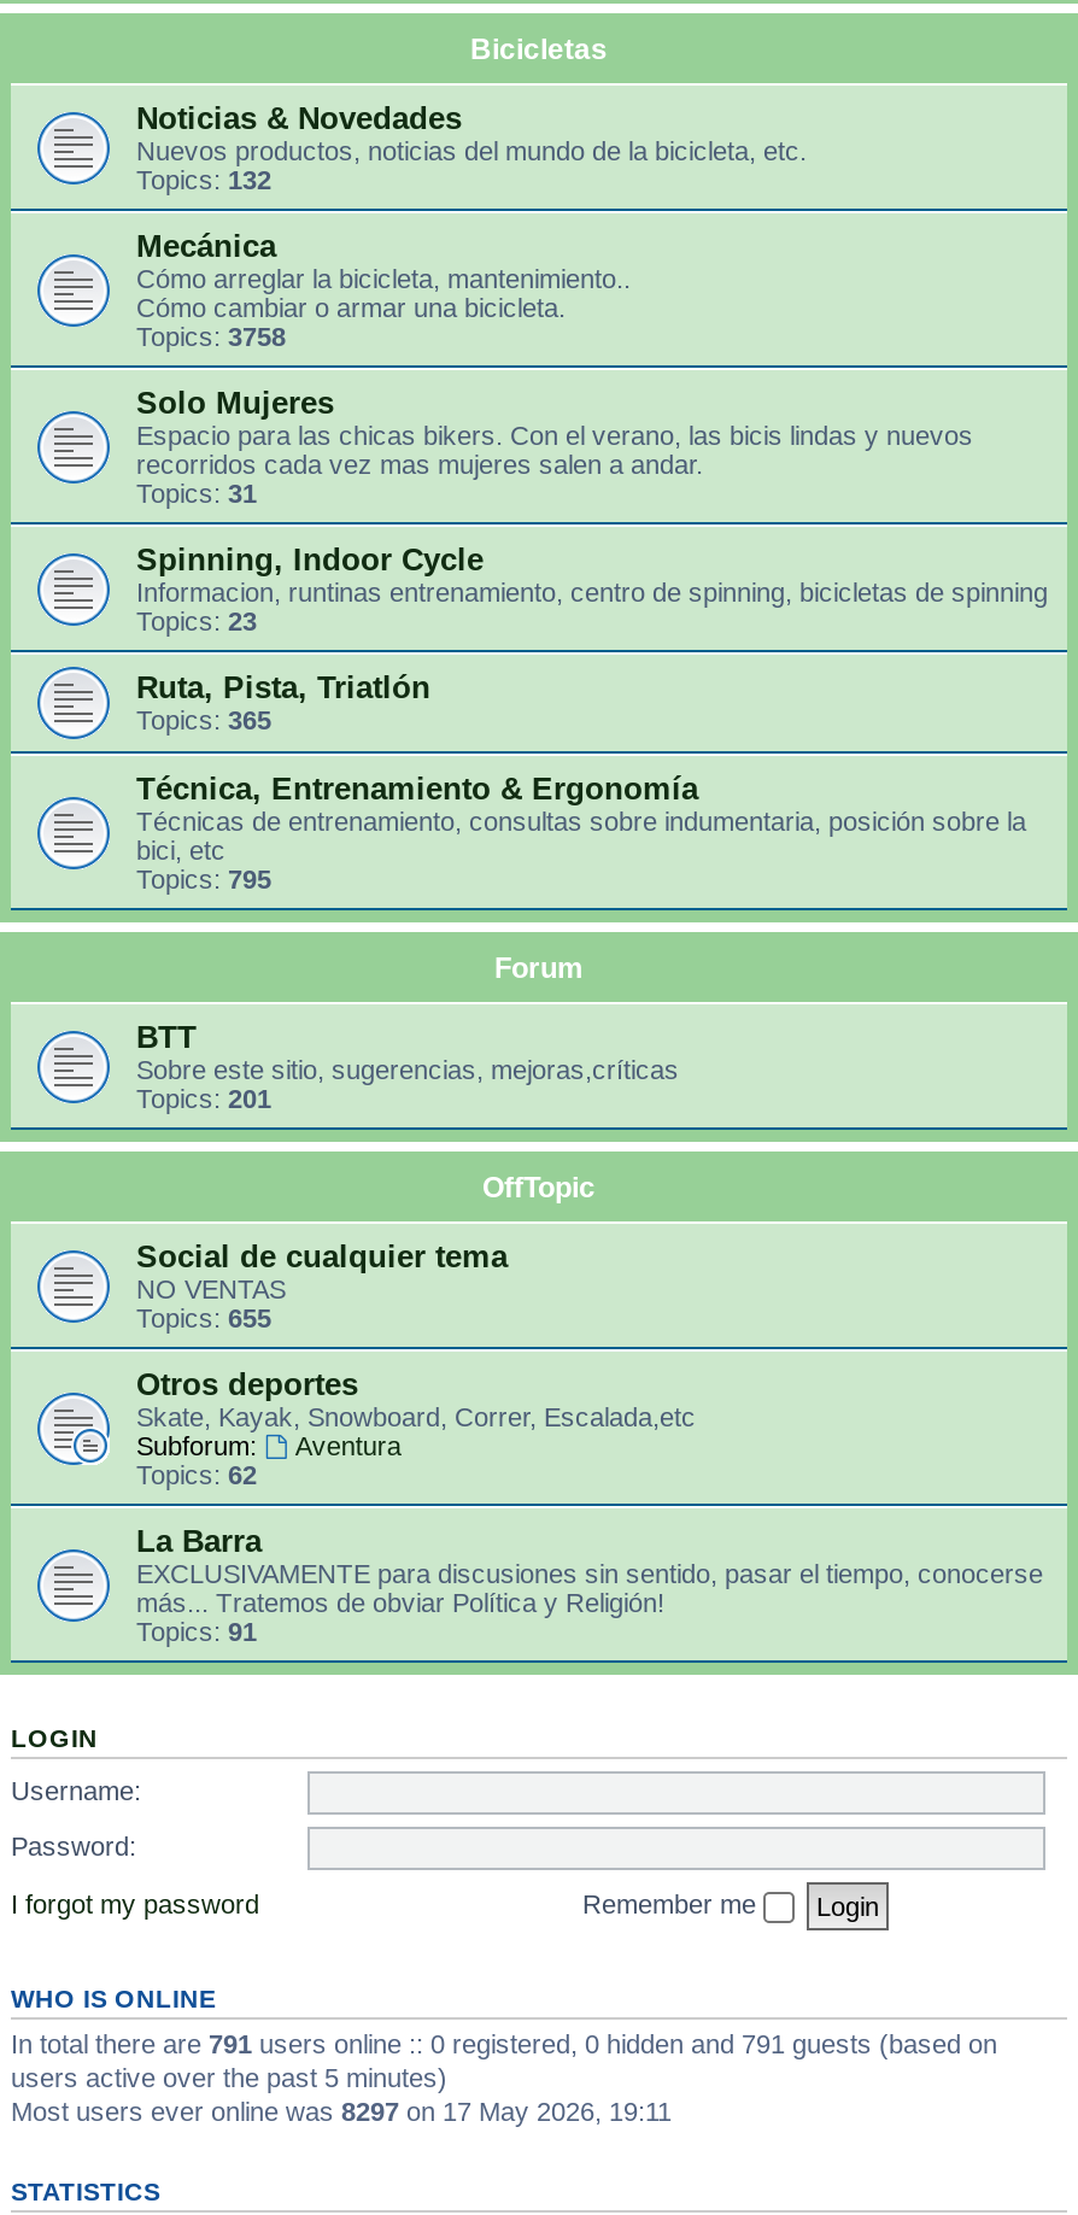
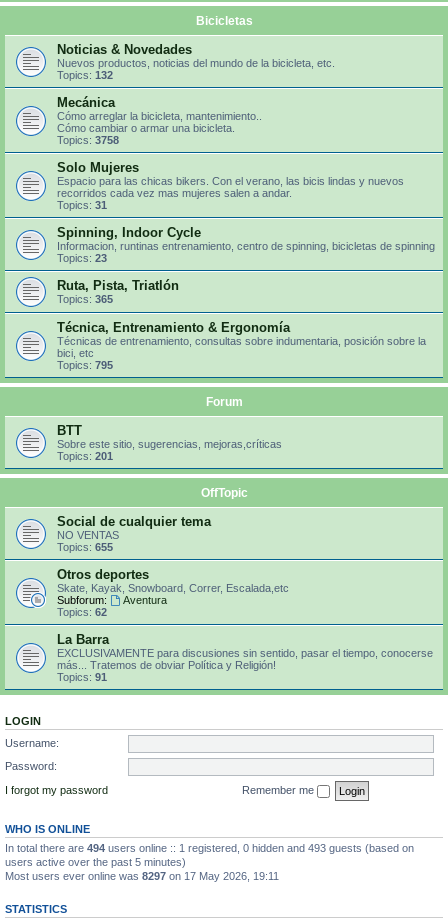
[11,2028,997,2057] In total there are 791 users online :: 0 registered, 0 hidden and 791 guests (based on -> [5,841,414,853] In total there are 494 users online :: 1 registered, 0 hidden and 493 guests (based on

